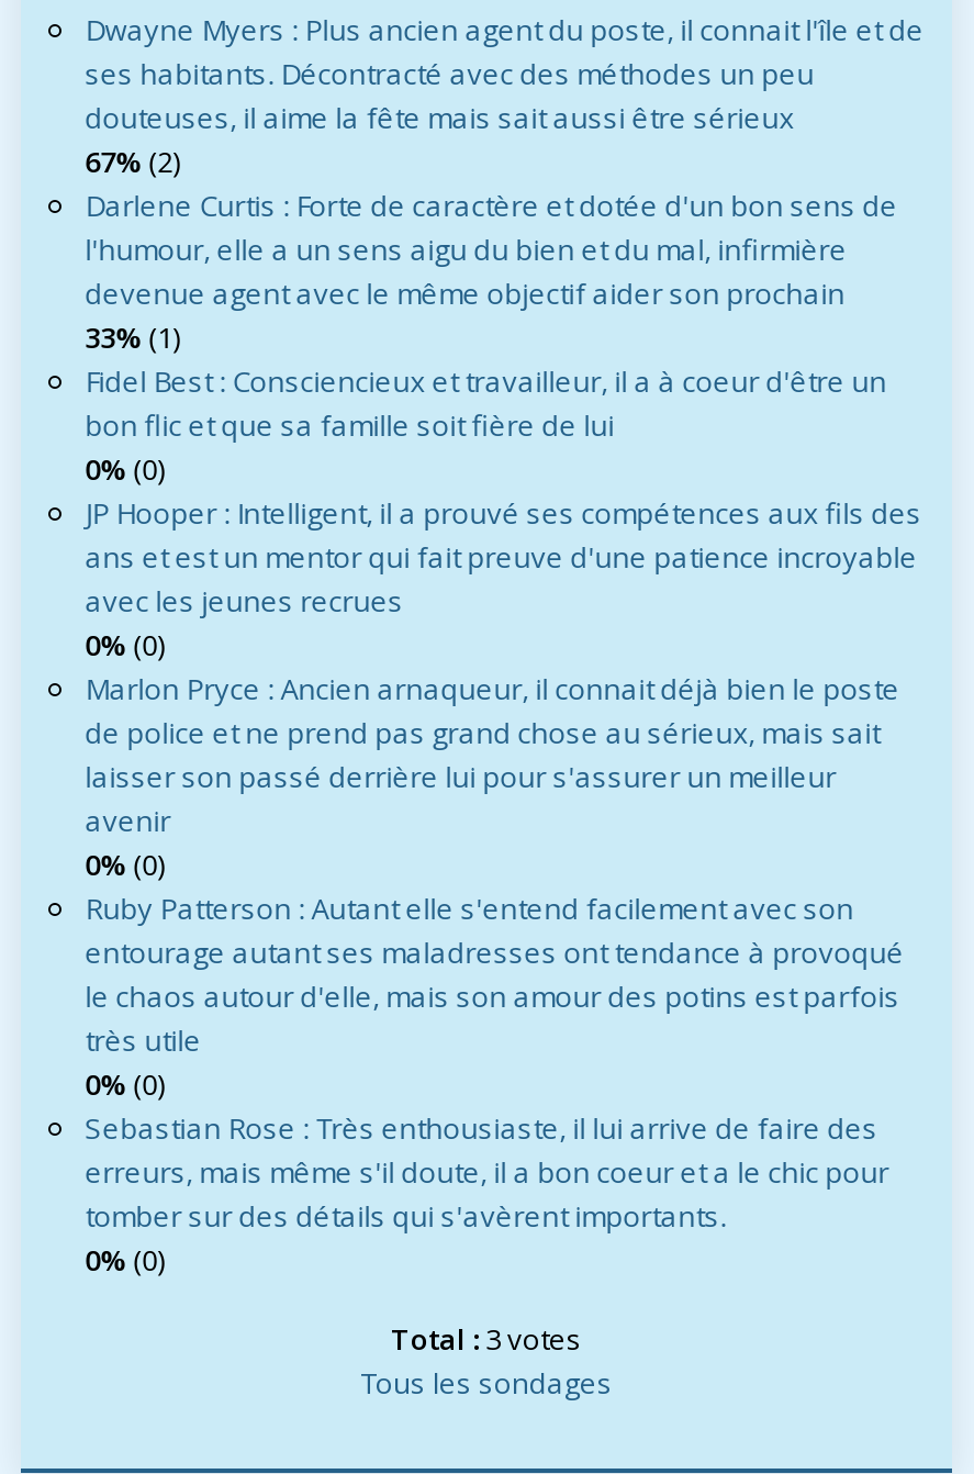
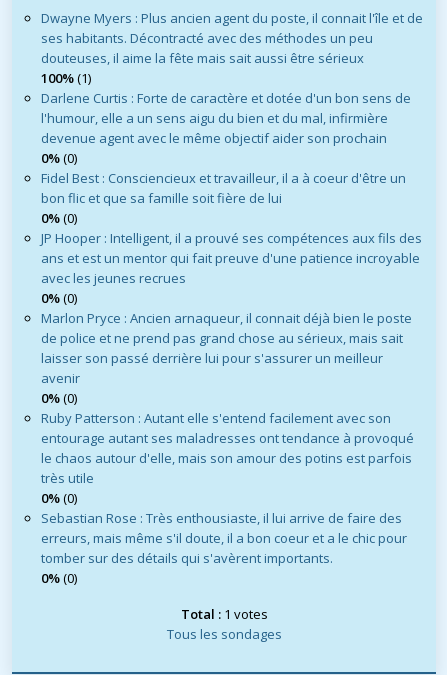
[85,142,180,182] 67% (2) -> [41,69,91,87] 100% (1)
[85,318,180,358] 33% (1) -> [41,149,77,167] 0% (0)
[391,1320,582,1360] Total : 3 votes -> [180,605,267,623] Total : 1 votes

